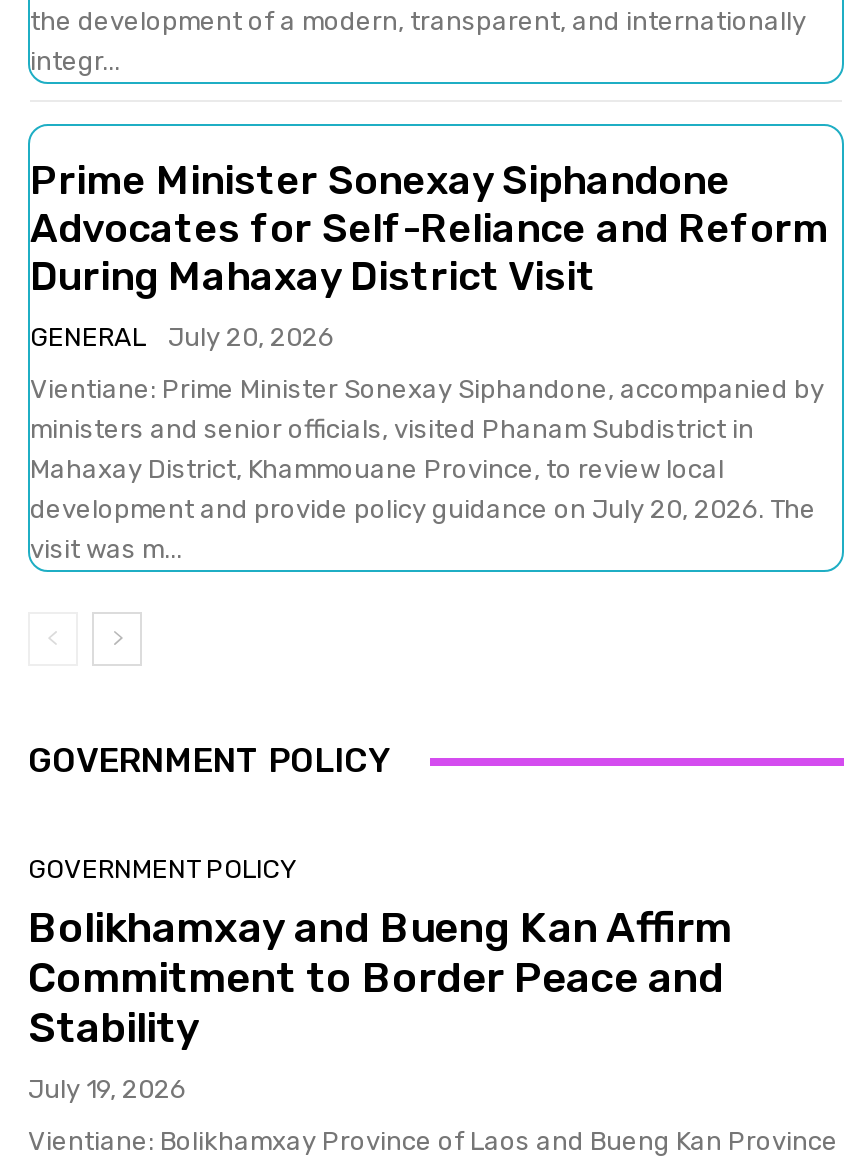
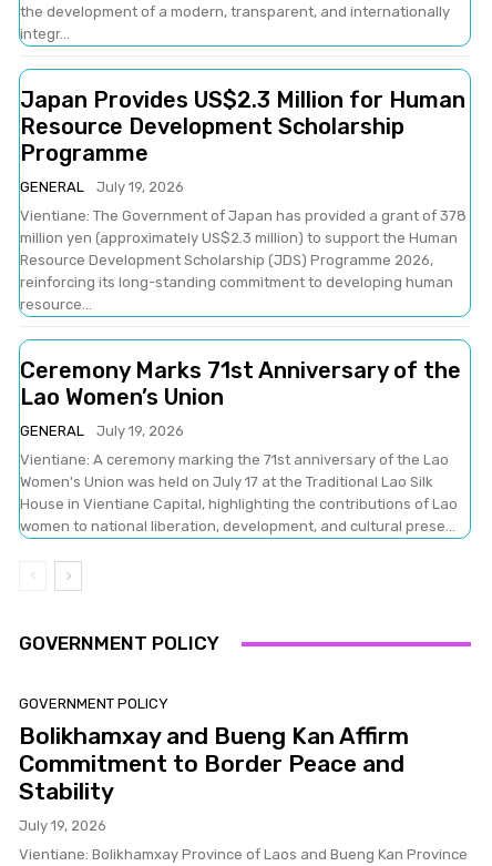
[30,156,828,300] Prime Minister Sonexay Siphandone | Advocates for Self-Reliance and Reform | During Mahaxay District Visit -> [20,86,465,166] Japan Provides US$2.3 Million for Human | Resource Development Scholarship | Programme
[30,322,824,564] July 20, 2026 | Vientiane: Prime Minister Sonexay Siphandone, accompanied by | ministers and senior officials, visited Phanam Subdistrict in | Mahaxay District, Khammouane Province, to review local | development and provide policy guidance on July 20, 2026. The | visit was m... -> [20,179,467,534] July 19, 2026 | Vientiane: The Government of Japan has provided a grant of 378 | million yen (approximately US$2.3 million) to support the Human | Resource Development Scholarship (JDS) Programme 2026, | reinforcing its long-standing commitment to developing human | resource... | Ceremony Marks 71st Anniversary of the | Lao Women’s Union | GENERAL | July 19, 2026 | Vientiane: A ceremony marking the 71st anniversary of the Lao | Women's Union was held on July 17 at the Traditional Lao Silk | House in Vientiane Capital, highlighting the contributions of Lao | women to national liberation, development, and cultural prese...

